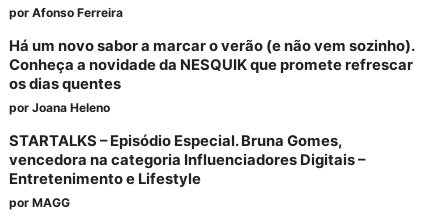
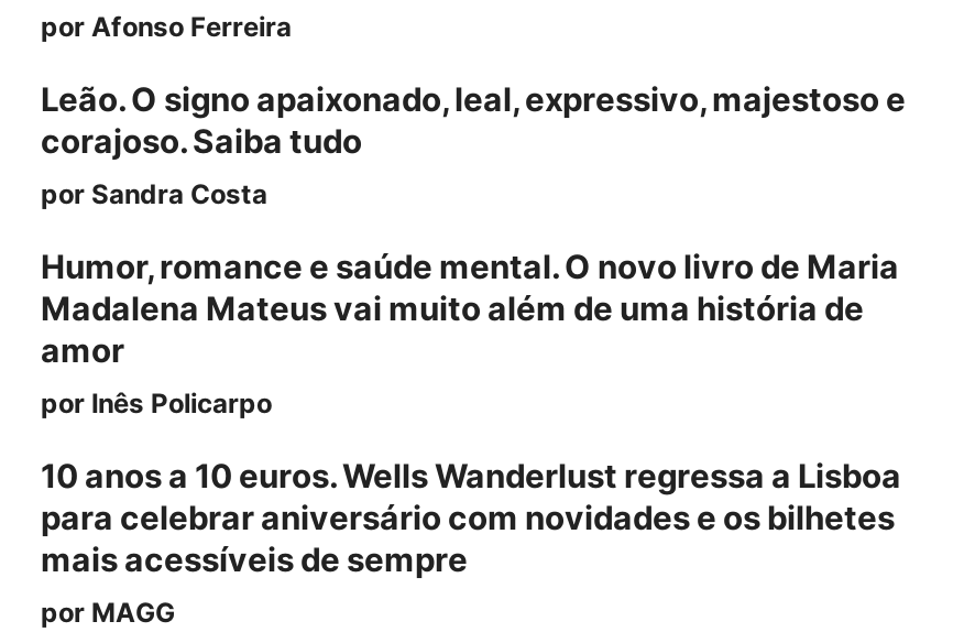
[9,37,414,188] Há um novo sabor a marcar o verão (e não vem sozinho). | Conheça a novidade da NESQUIK que promete refrescar | os dias quentes | por Joana Heleno | STARTALKS – Episódio Especial. Bruna Gomes, | vencedora na categoria Influenciadores Digitais – | Entretenimento e Lifestyle -> [41,80,906,580] Leão. O signo apaixonado, leal, expressivo, majestoso e | corajoso. Saiba tudo | por Sandra Costa | Humor, romance e saúde mental. O novo livro de Maria | Madalena Mateus vai muito além de uma história de | amor | por Inês Policarpo | 10 anos a 10 euros. Wells Wanderlust regressa a Lisboa | para celebrar aniversário com novidades e os bilhetes | mais acessíveis de sempre

